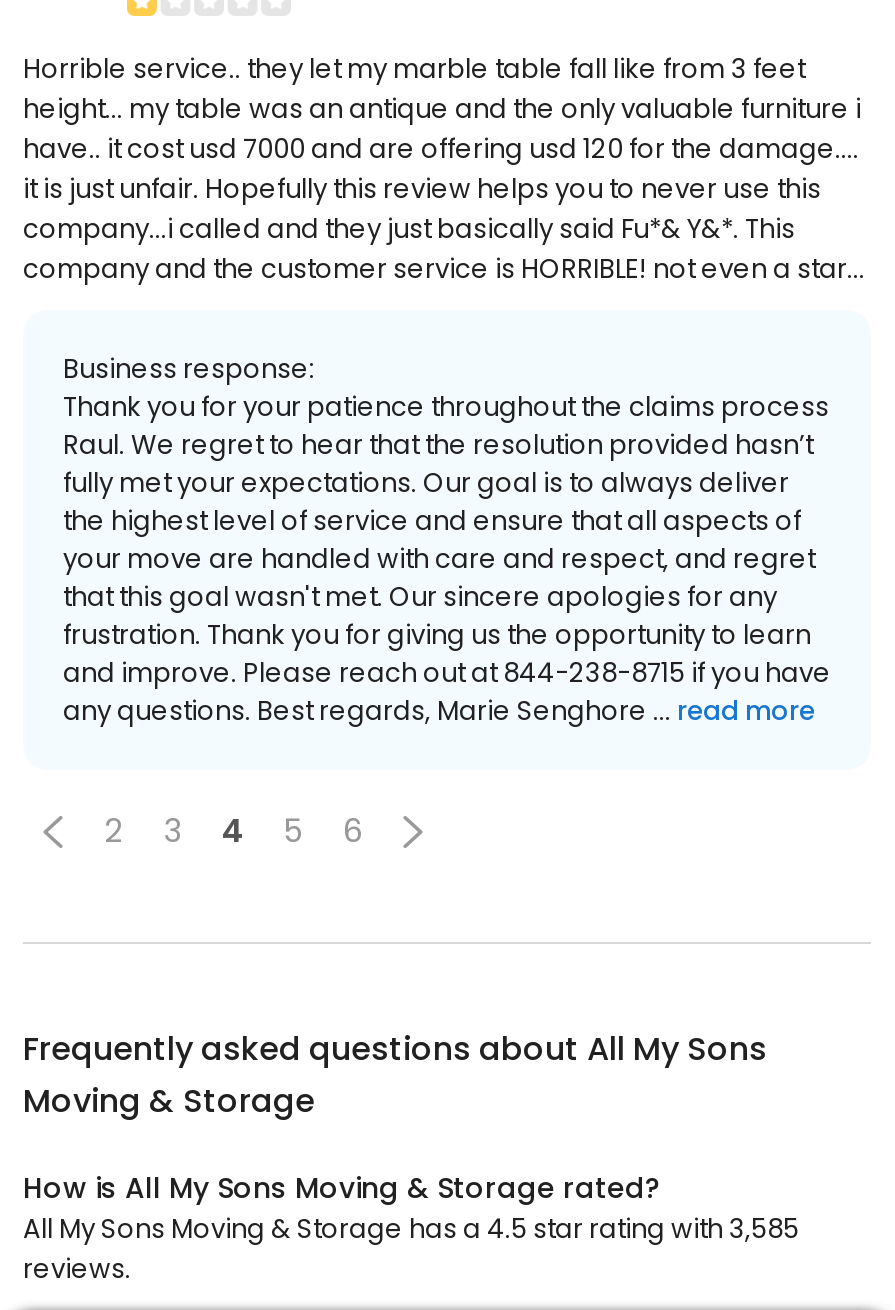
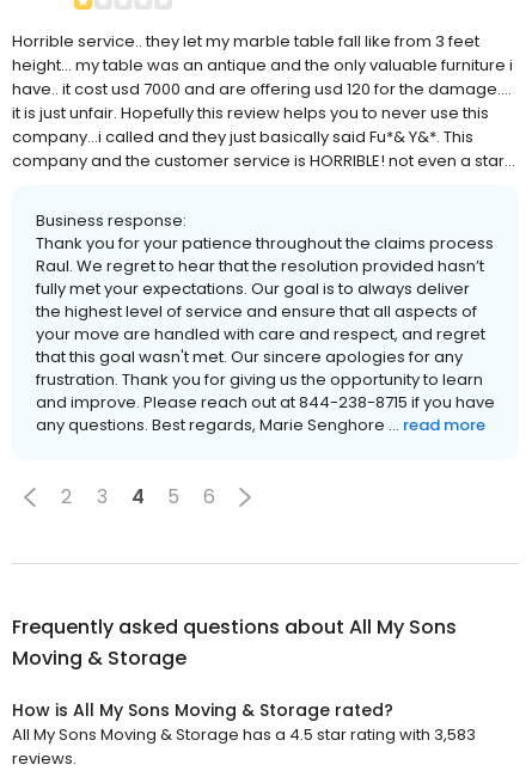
[23,1210,799,1248] All My Sons Moving & Storage has a 4.5 star rating with 3,585 -> [12,723,476,746] All My Sons Moving & Storage has a 4.5 star rating with 3,583

